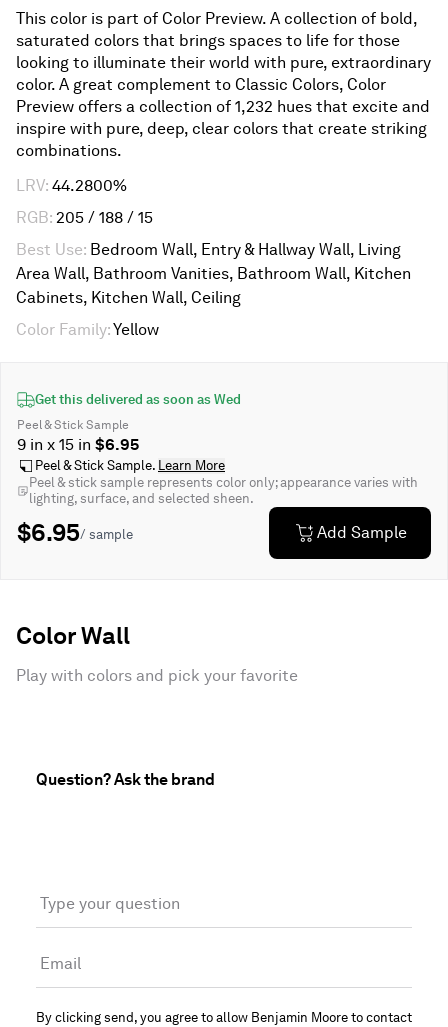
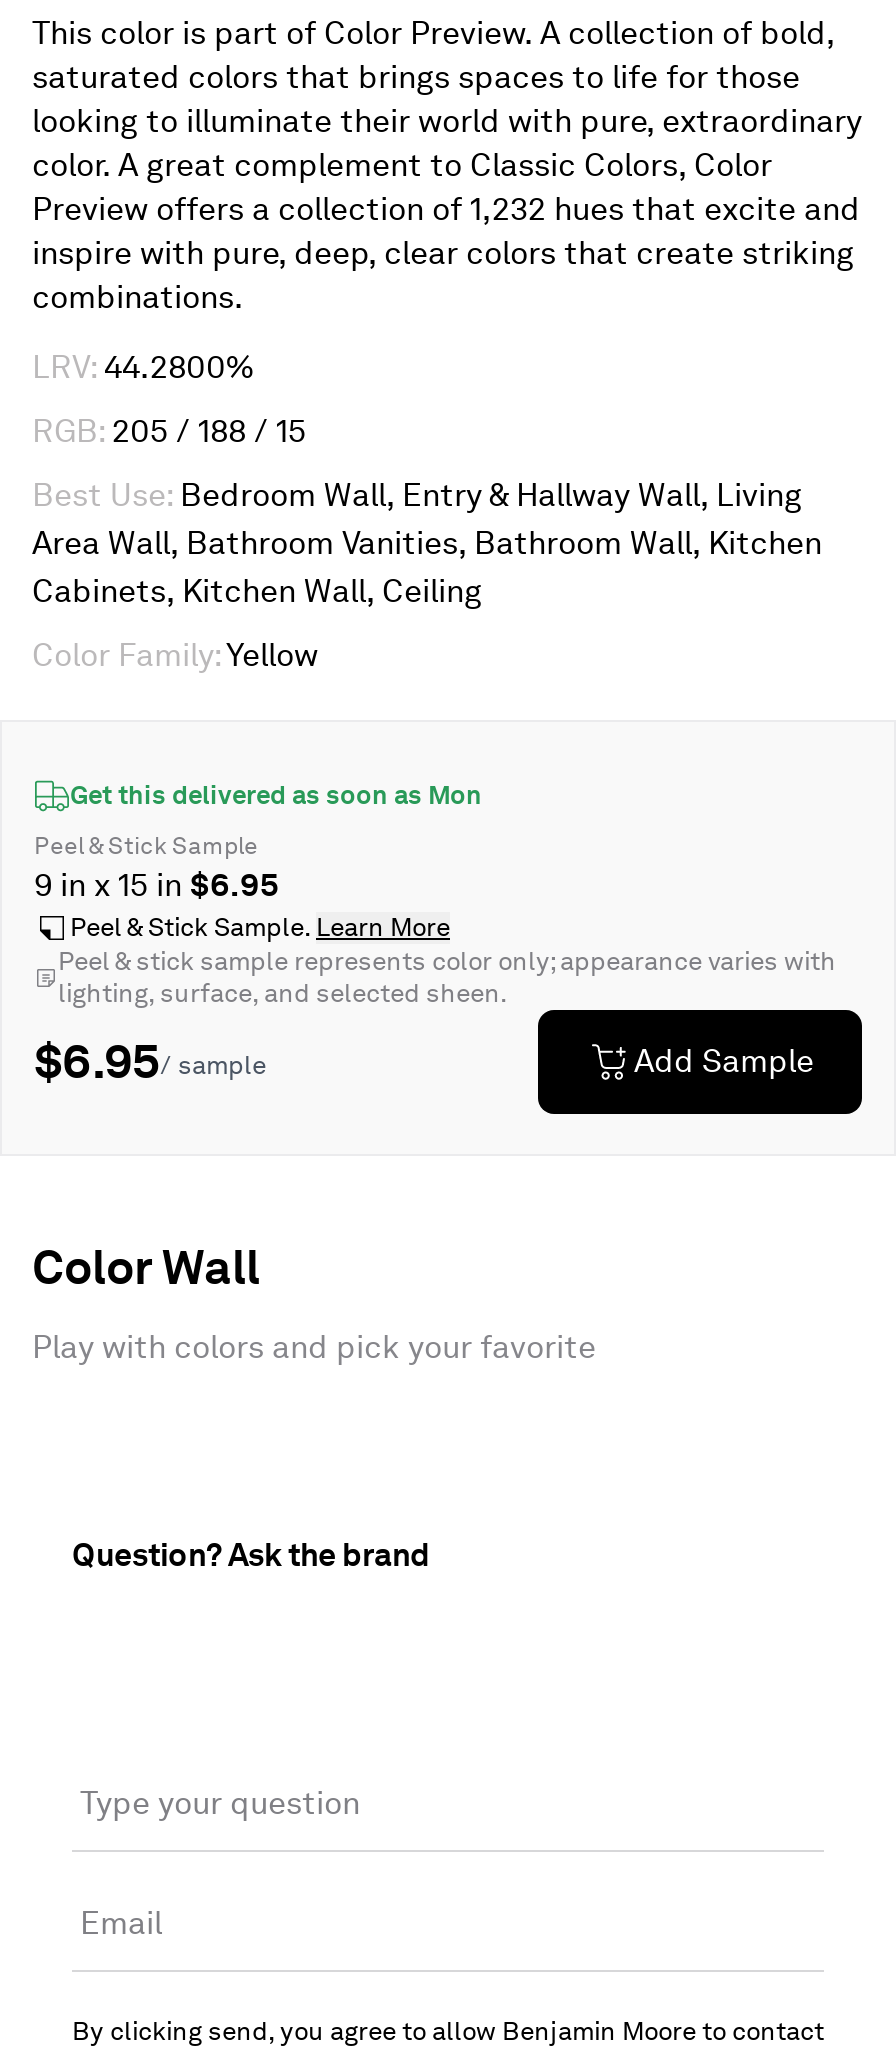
[35,392,241,407] Get this delivered as soon as Wed -> [70,779,482,809] Get this delivered as soon as Mon

